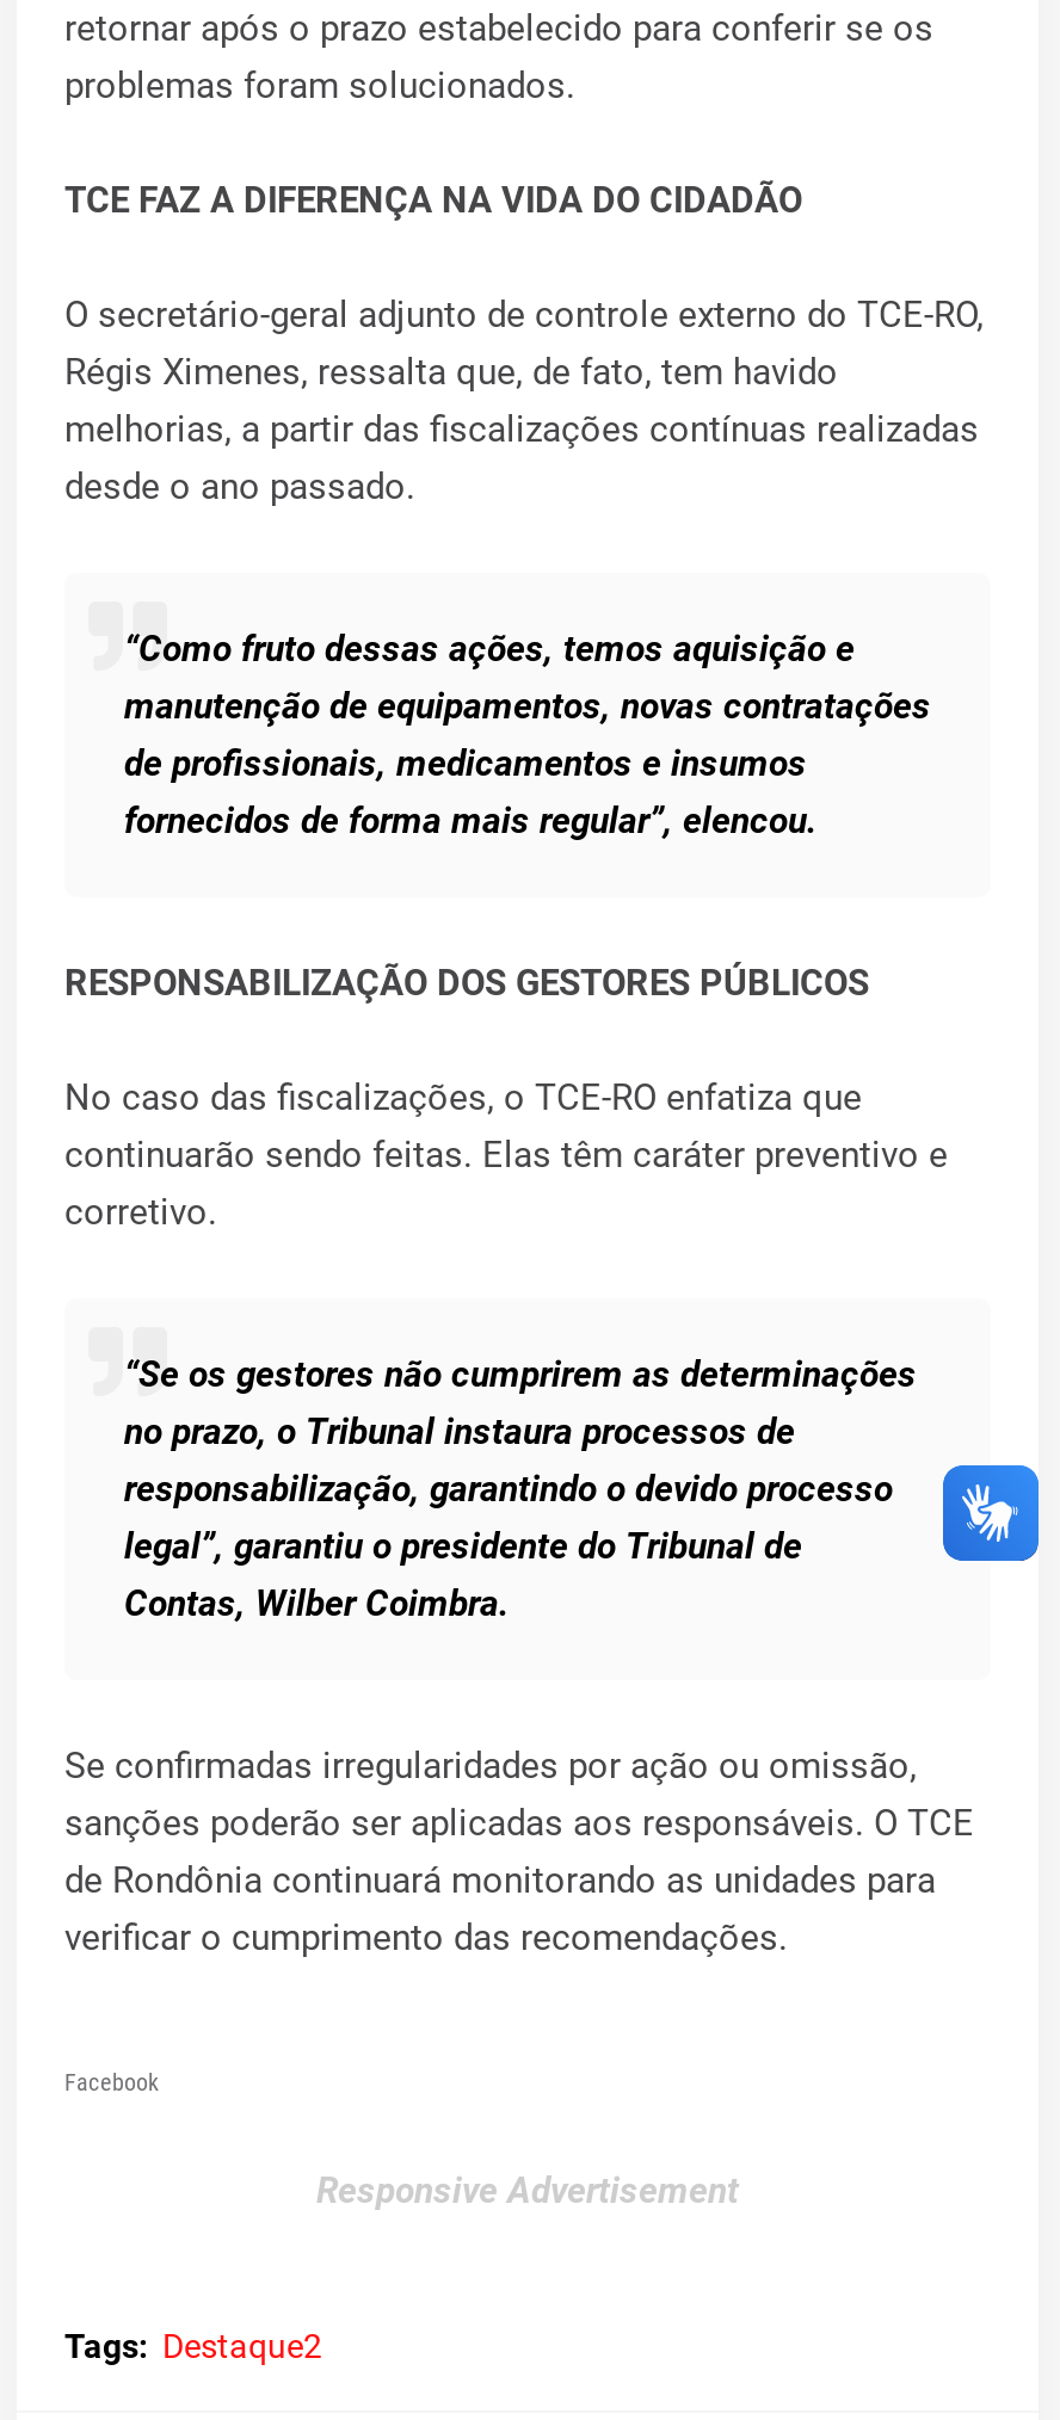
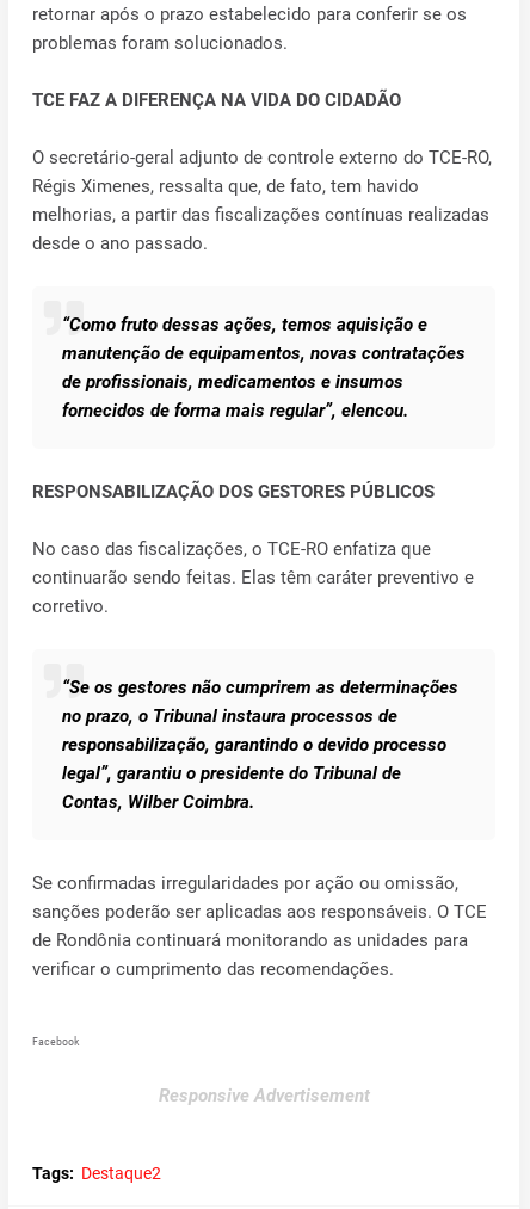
[941,1463,1041,1563] [image] -> none

